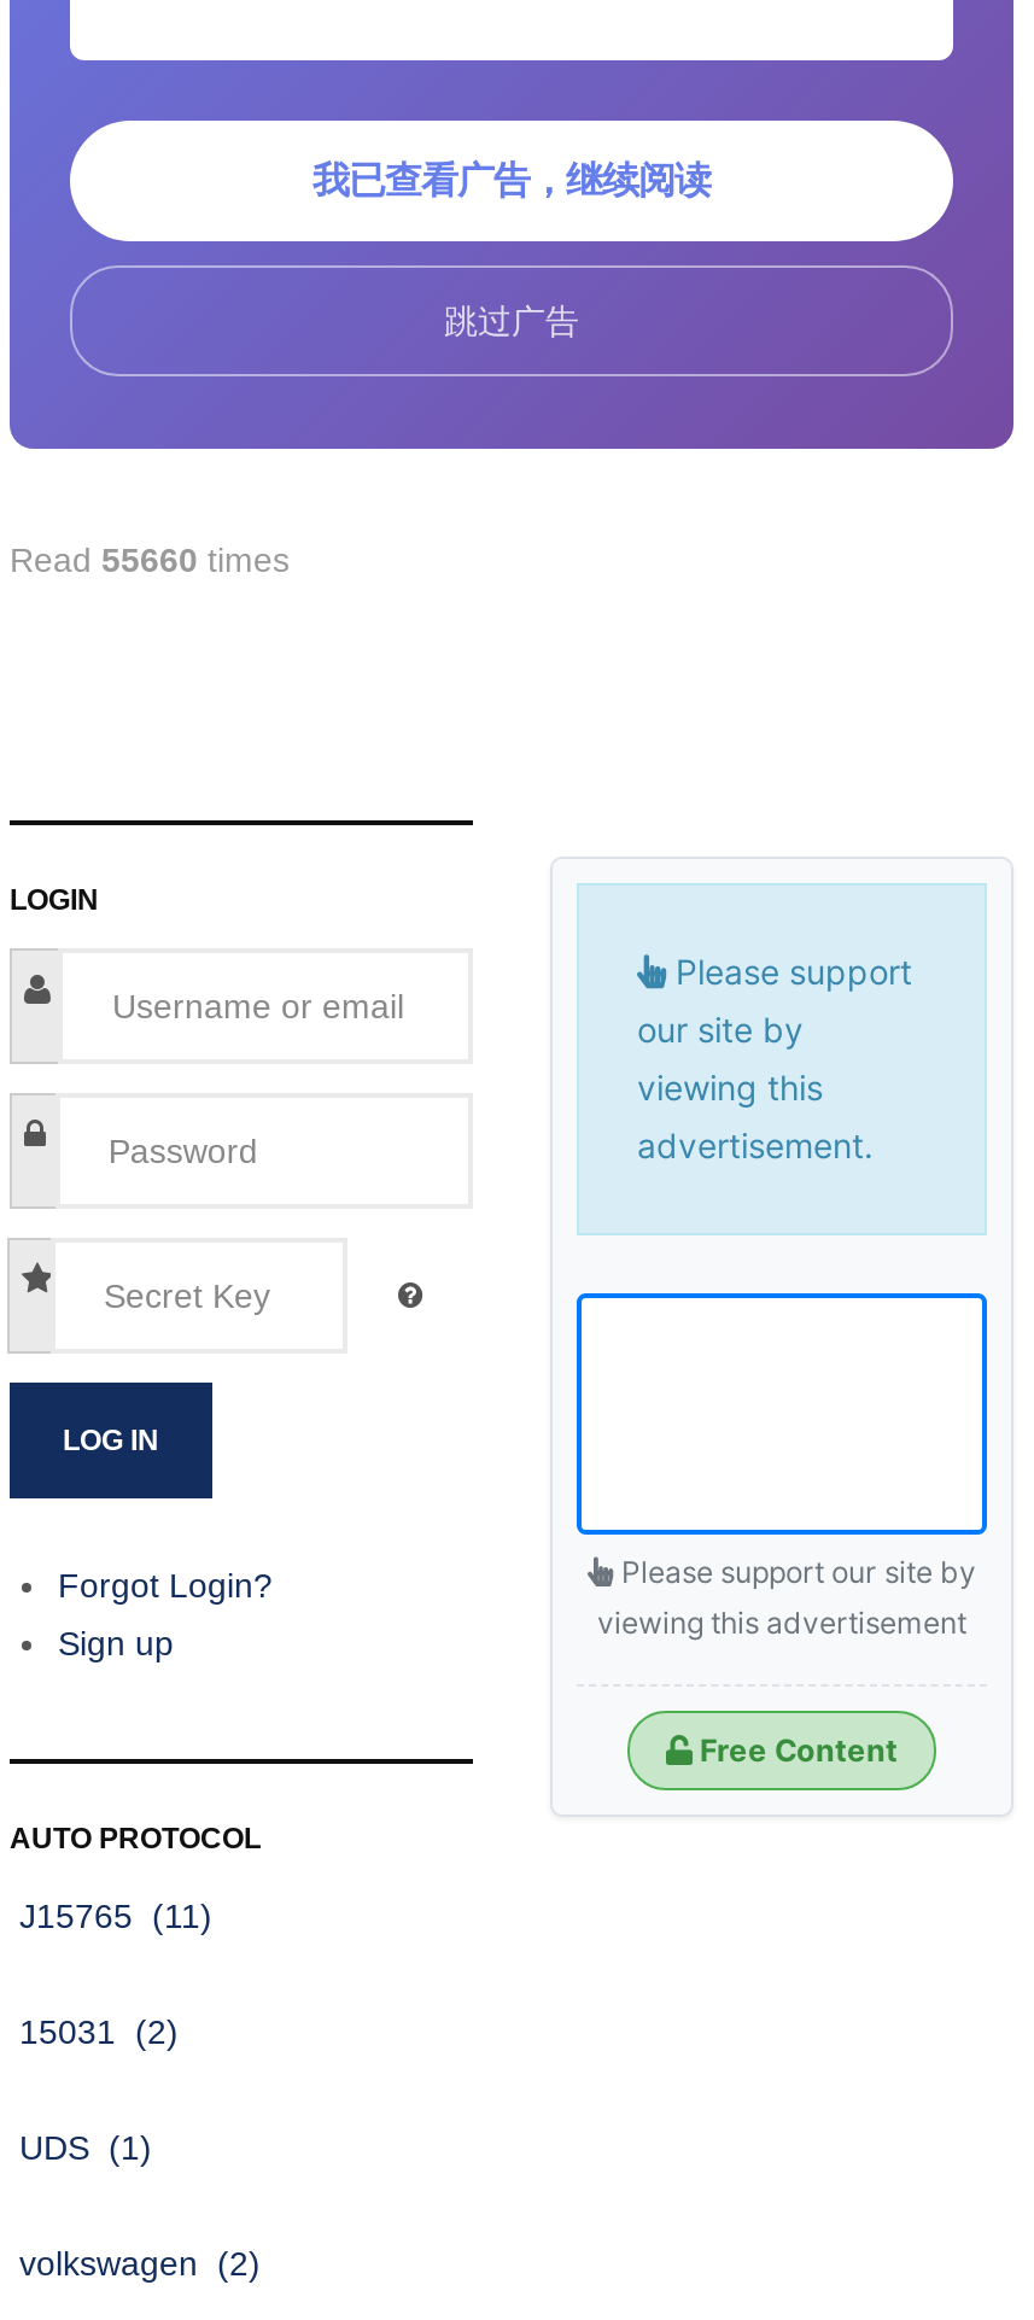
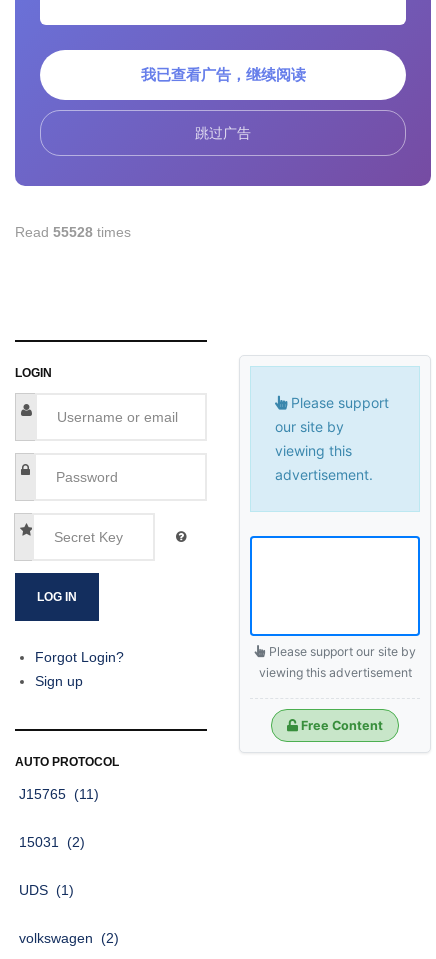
[10,541,290,580] Read 55660 times -> [15,224,131,240] Read 55528 times

